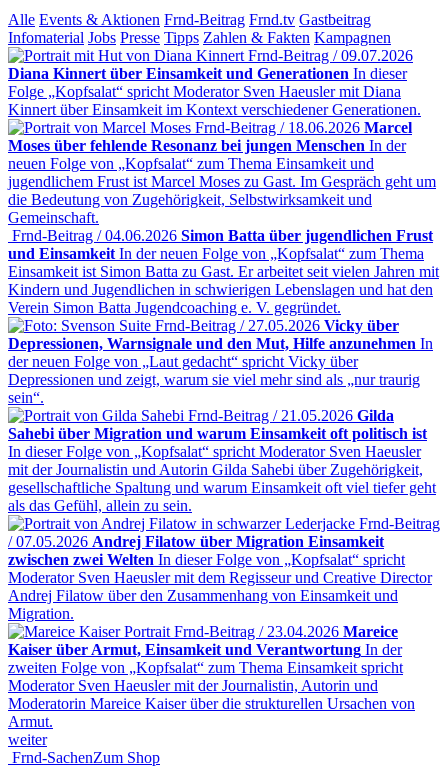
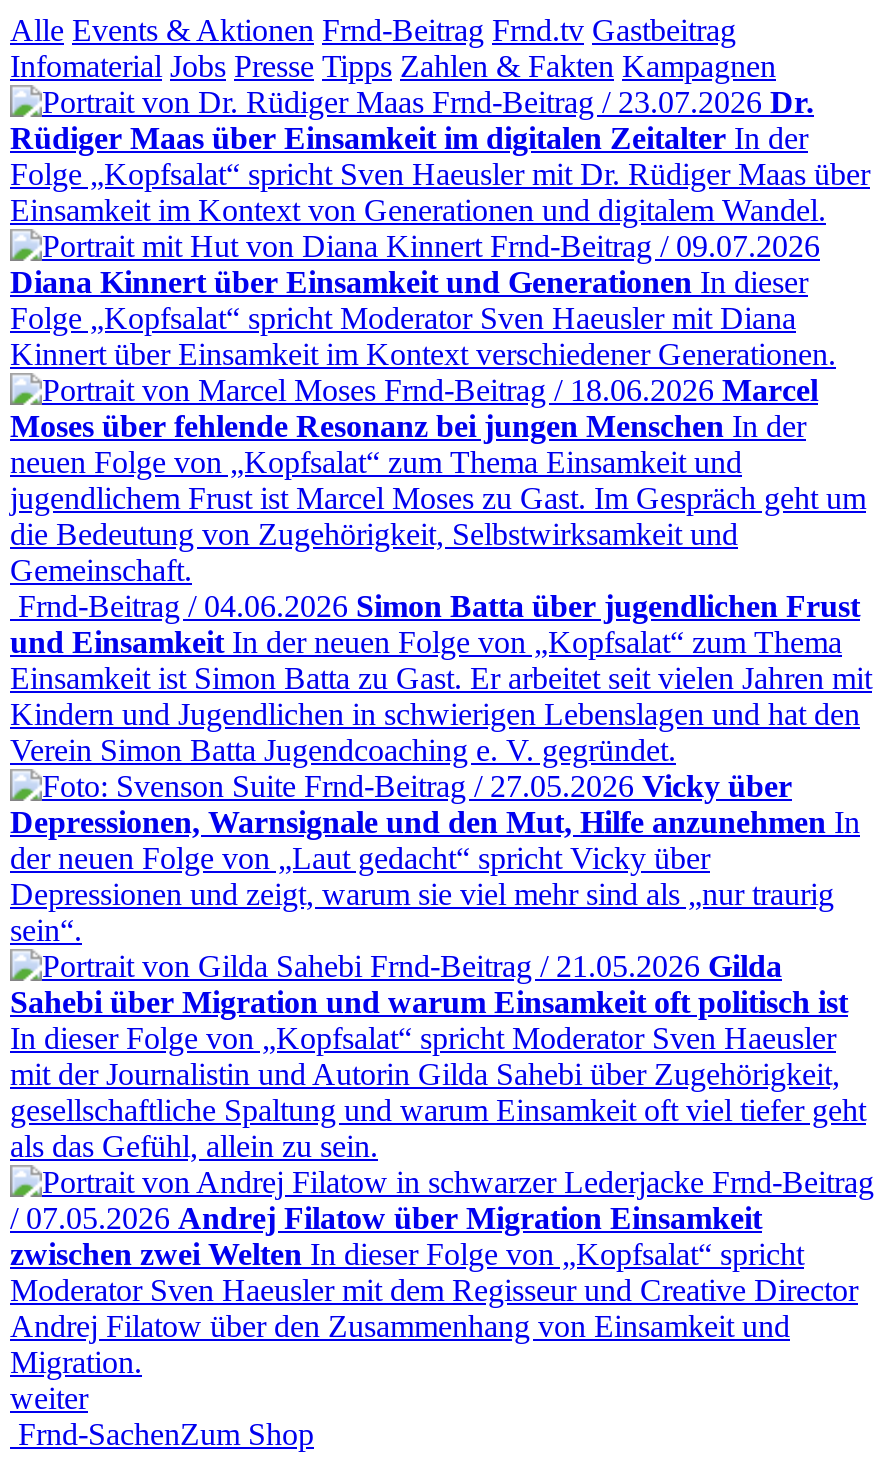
none -> [10,85,870,227] Frnd-Beitrag / 23.07.2026 Dr. | Rüdiger Maas über Einsamkeit im digitalen Zeitalter In der | Folge „Kopfsalat“ spricht Sven Haeusler mit Dr. Rüdiger Maas über | Einsamkeit im Kontext von Generationen und digitalem Wandel.
moved [8,47,440,622] -> [10,229,874,1379]: Frnd-Beitrag / 09.07.2026 | Diana Kinnert über Einsamkeit und Generationen In dieser | Folge „Kopfsalat“ spricht Moderator Sven Haeusler mit Diana | ... | Andrej Filatow über den Zusammenhang von Einsamkeit und | Migration.
[8,623,415,730] Frnd-Beitrag / 23.04.2026 Mareice | Kaiser über Armut, Einsamkeit und Verantwortung In der | zweiten Folge von „Kopfsalat“ zum Thema Einsamkeit spricht | Moderator Sven Haeusler mit der Journalistin, Autorin und | Moderatorin Mareice Kaiser über die strukturellen Ursachen von | Armut. -> none

